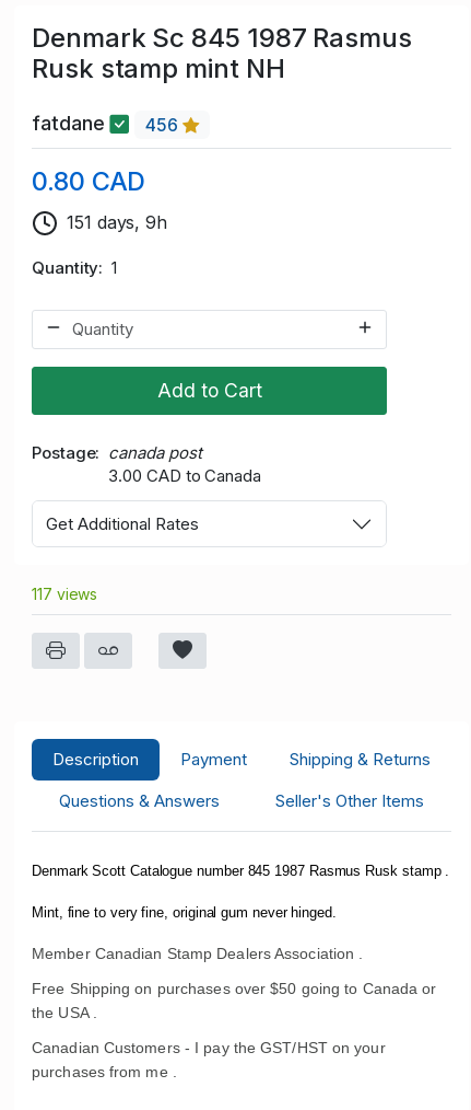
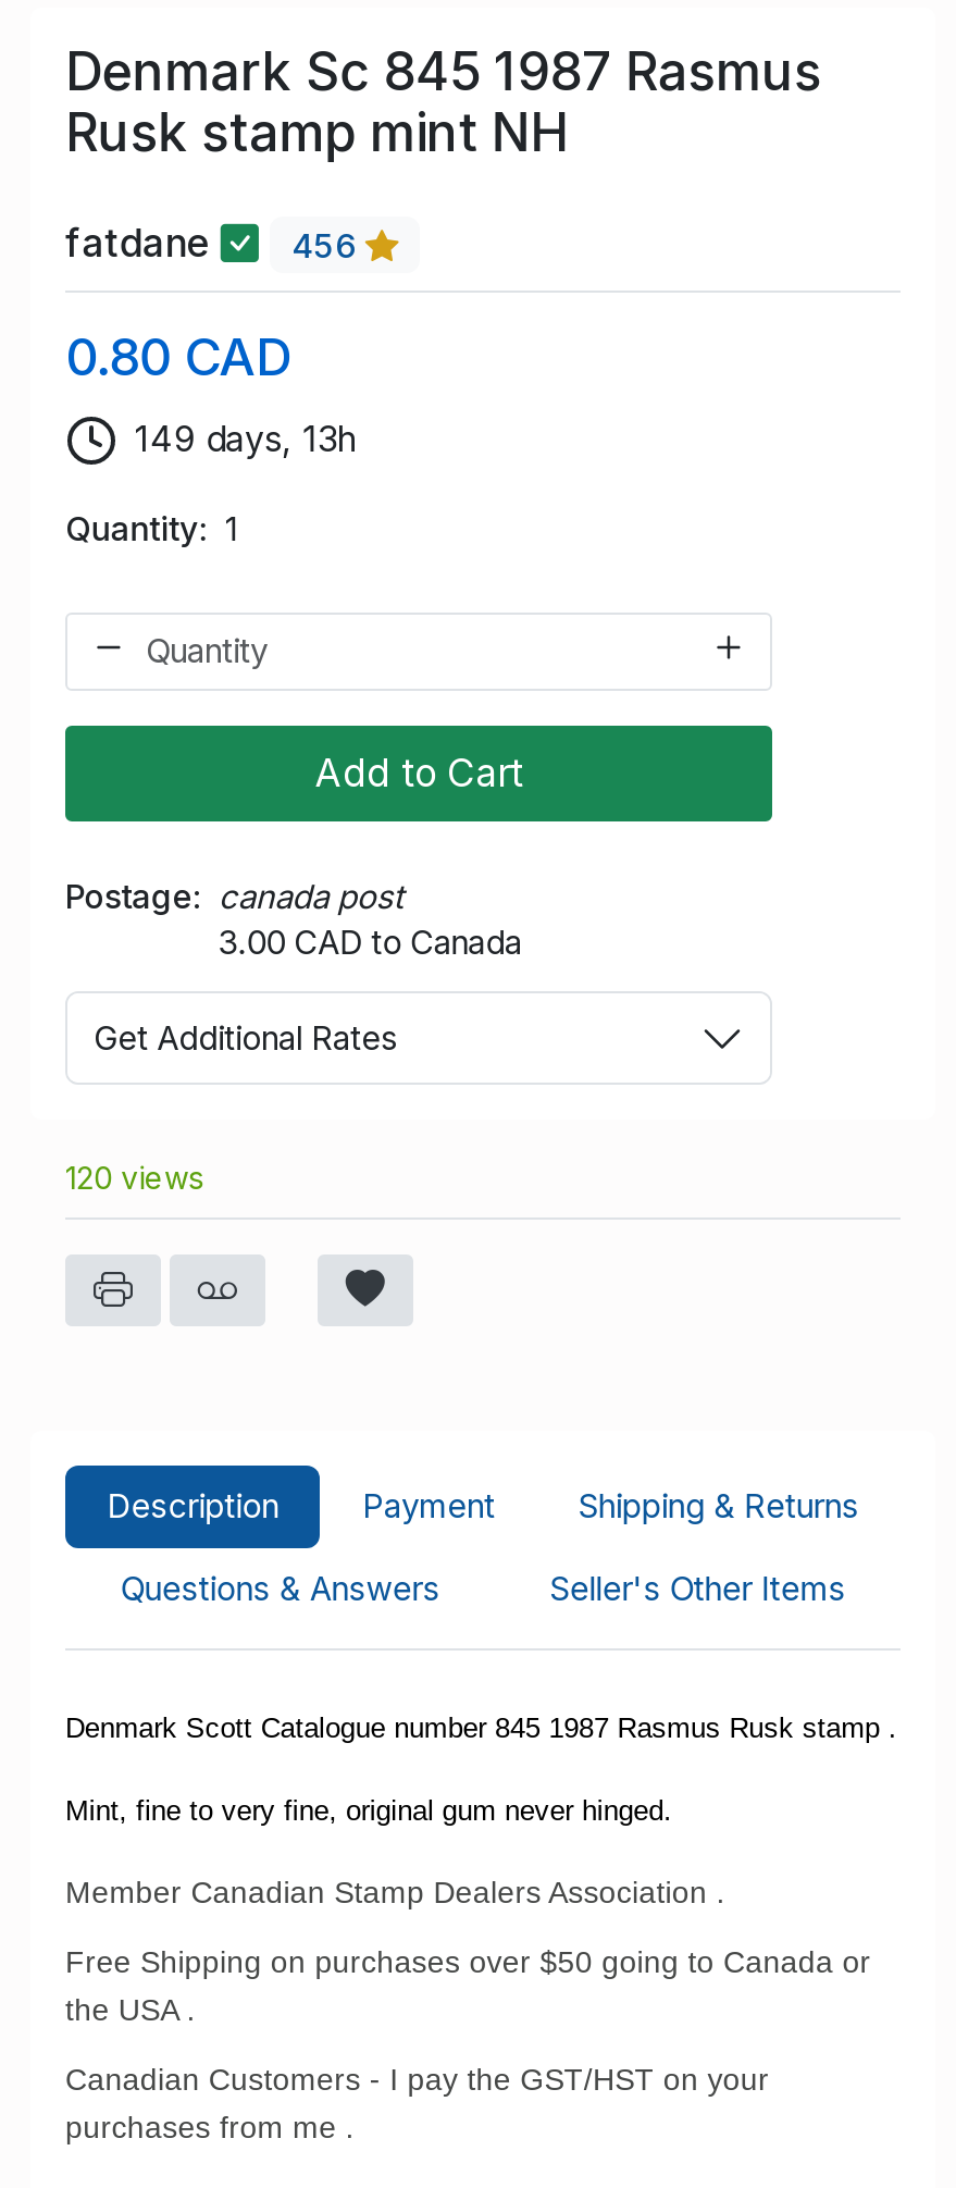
[67,211,167,233] 151 days, 9h -> [135,417,359,460] 149 days, 13h
[32,585,98,603] 117 views -> [65,1159,203,1196] 120 views

